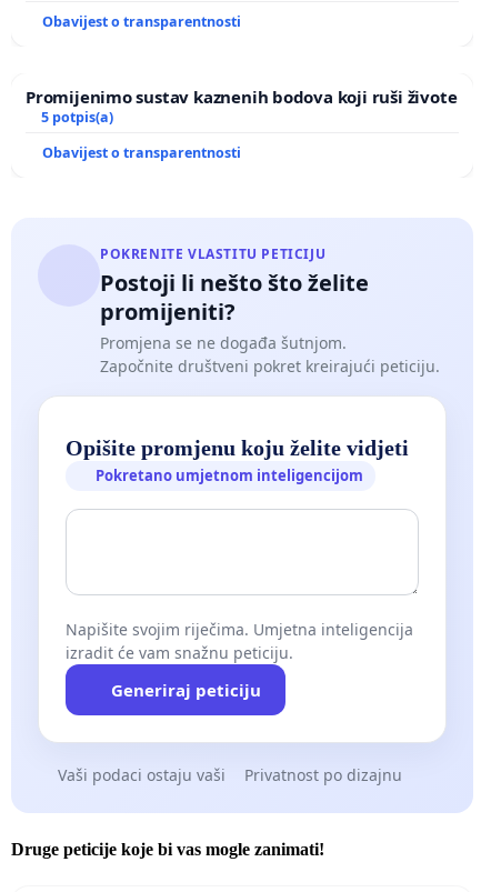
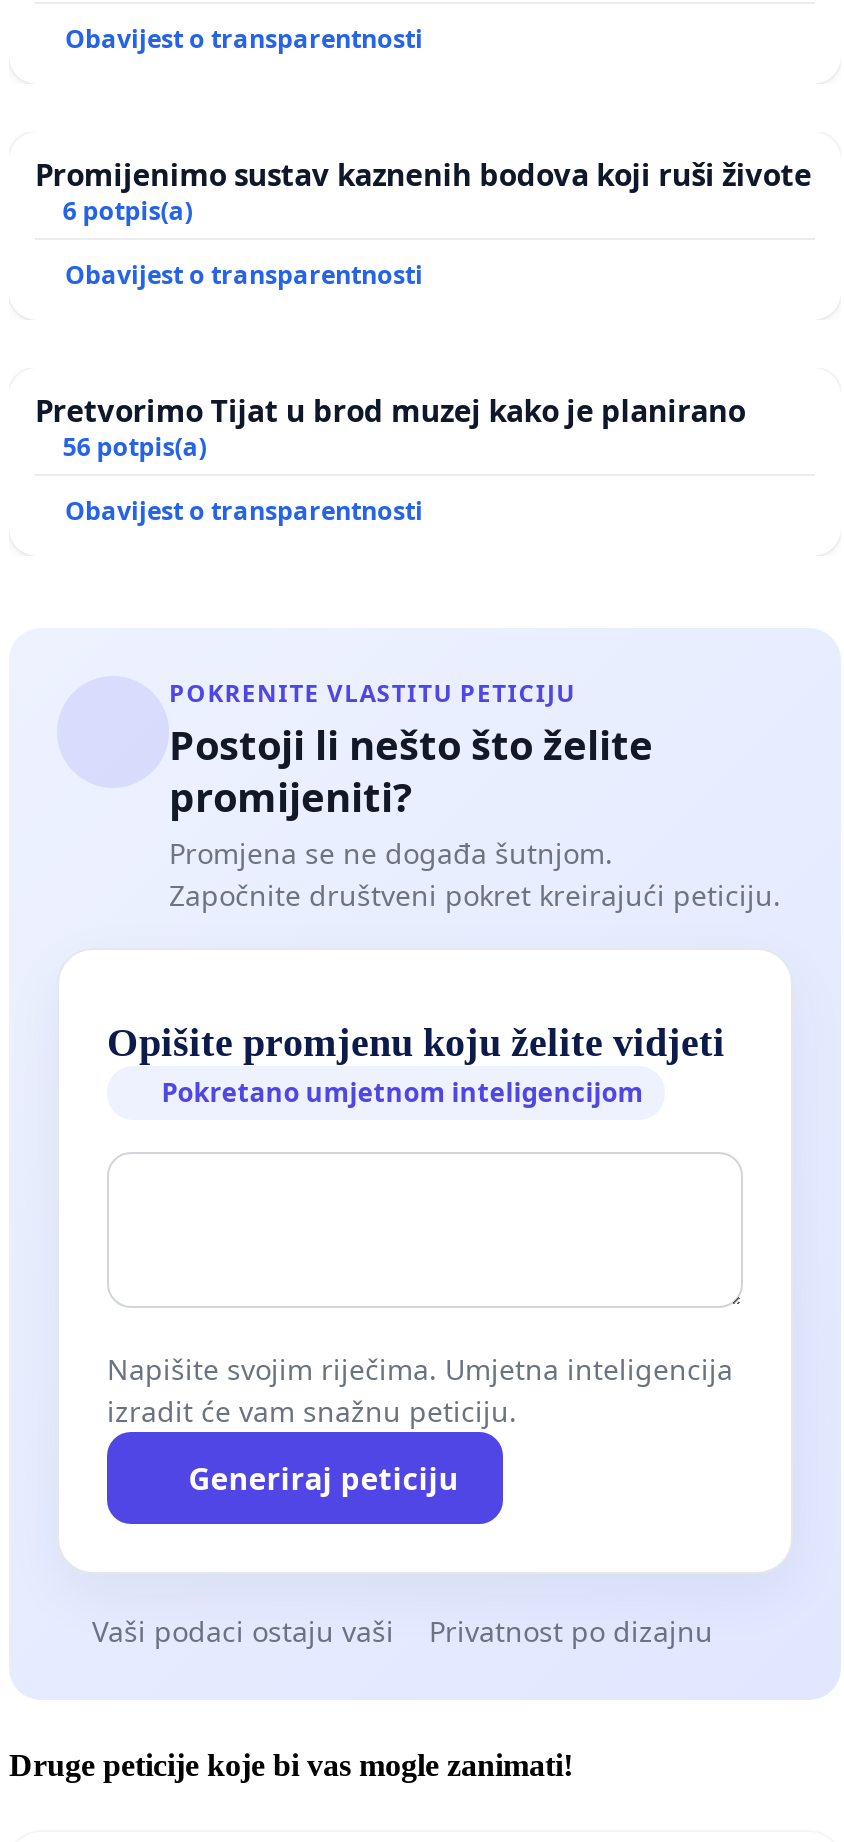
[41,108,113,127] 5 potpis(a) -> [35,195,745,465] 6 potpis(a) | Obavijest o transparentnosti | Pretvorimo Tijat u brod muzej kako je planirano | 56 potpis(a)

